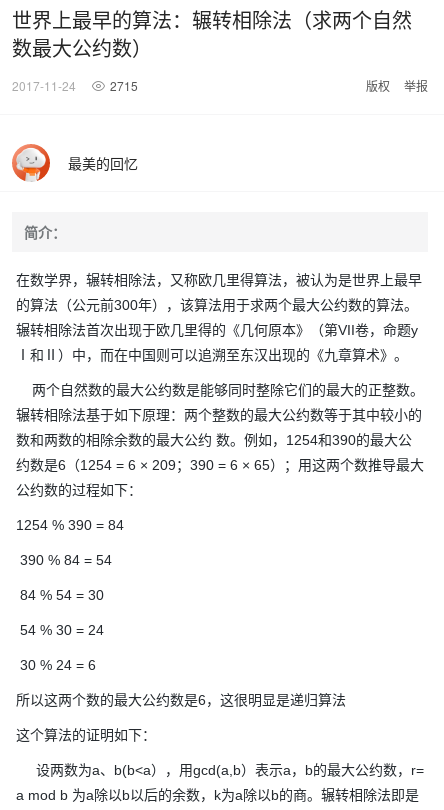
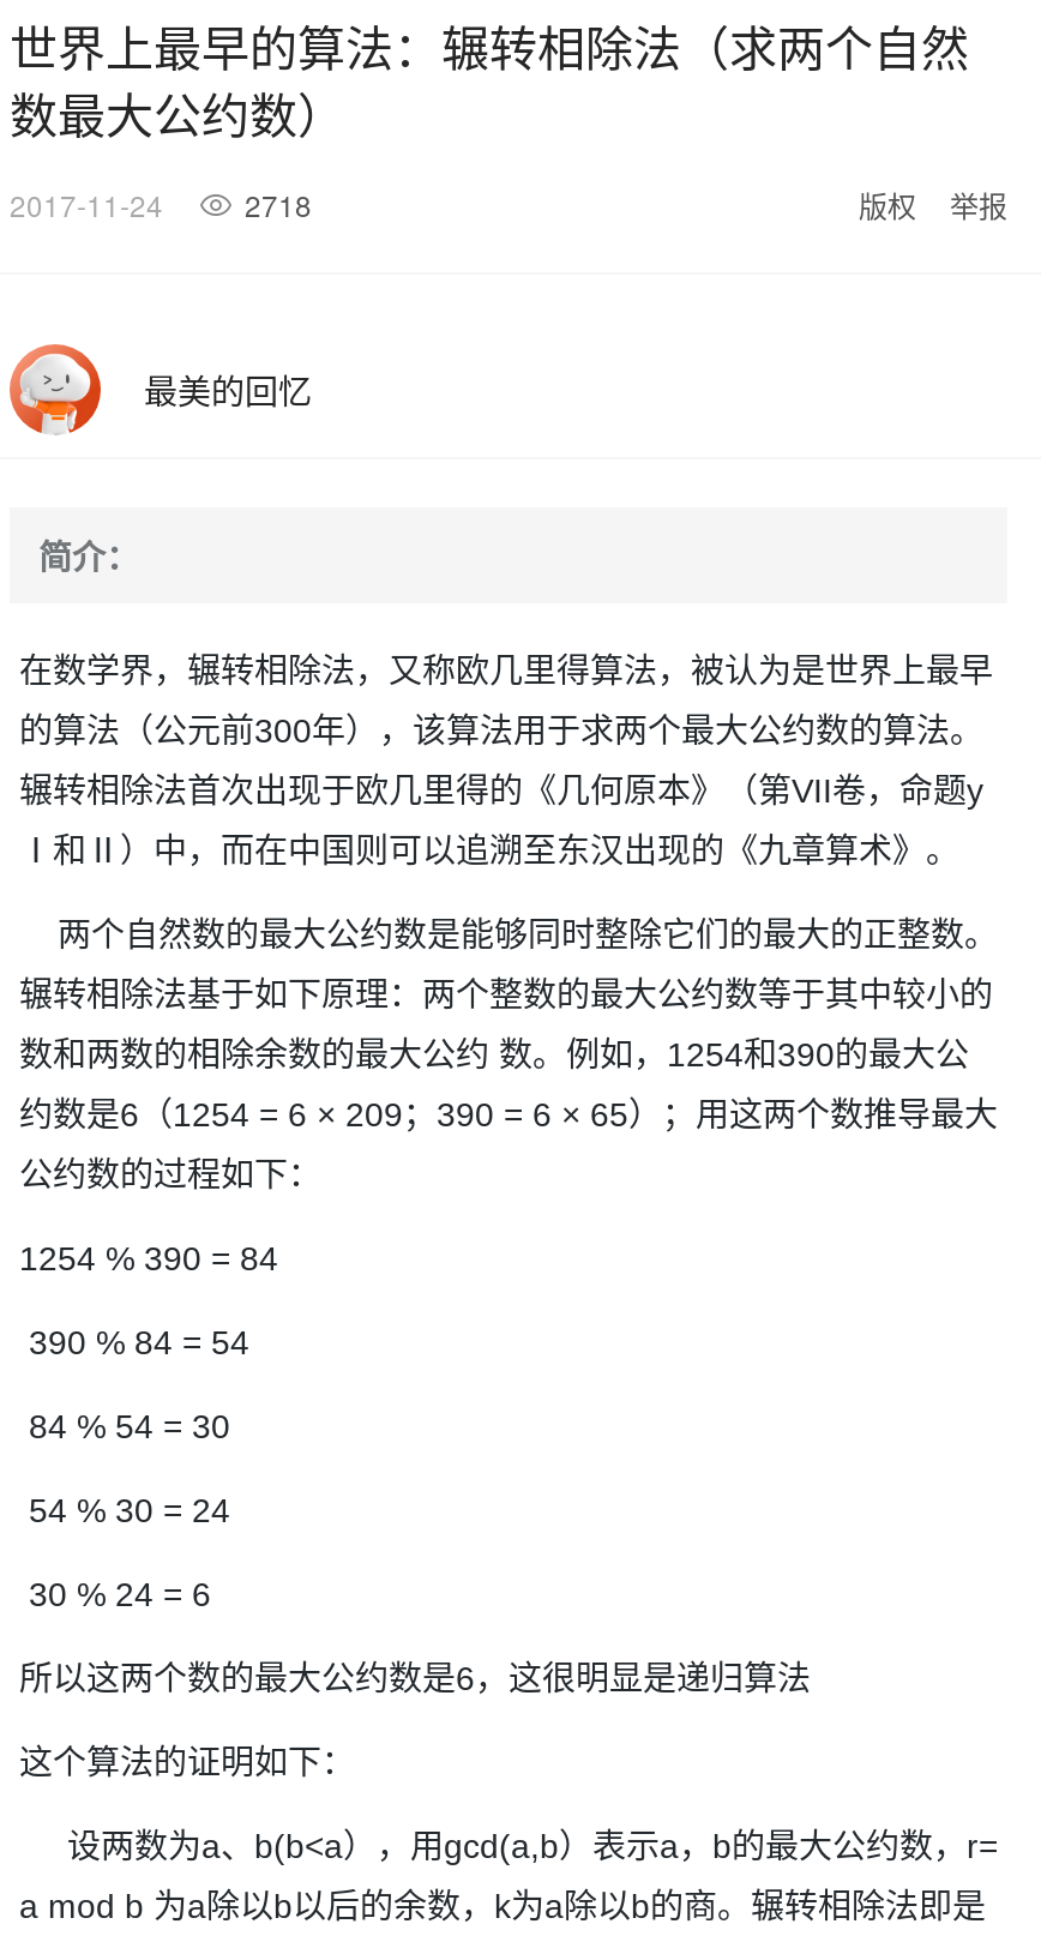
[12,77,138,94] 2017-11-24 2715 -> [10,184,312,224] 2017-11-24 2718

